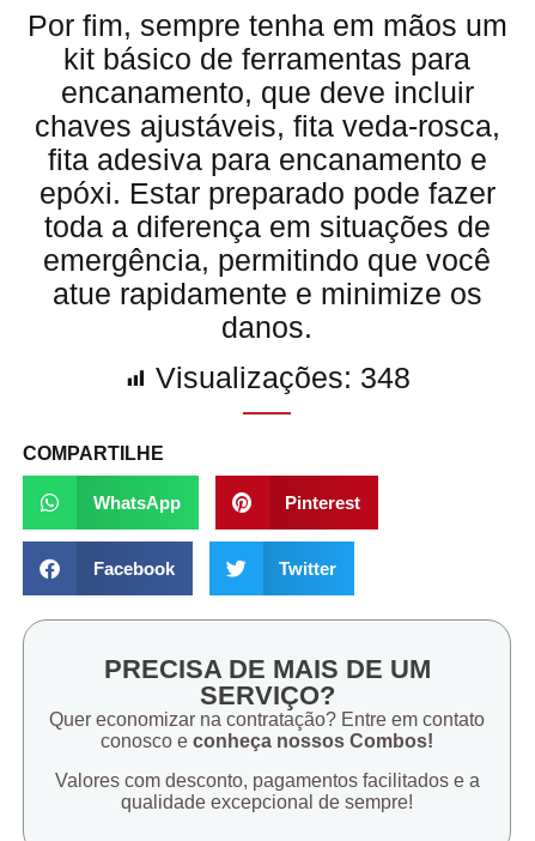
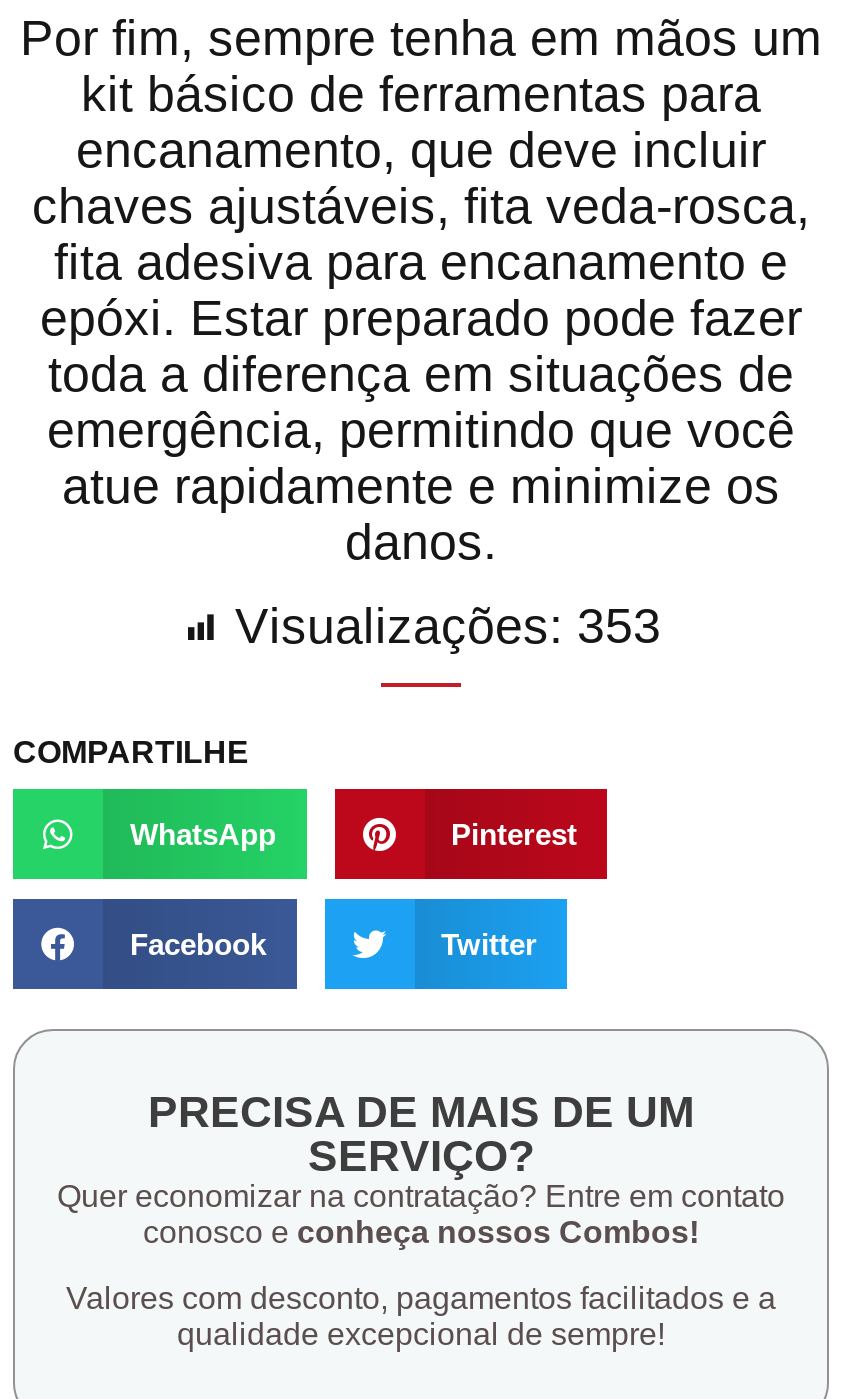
[156,361,411,395] Visualizações: 348 -> [235,598,661,654] Visualizações: 353

